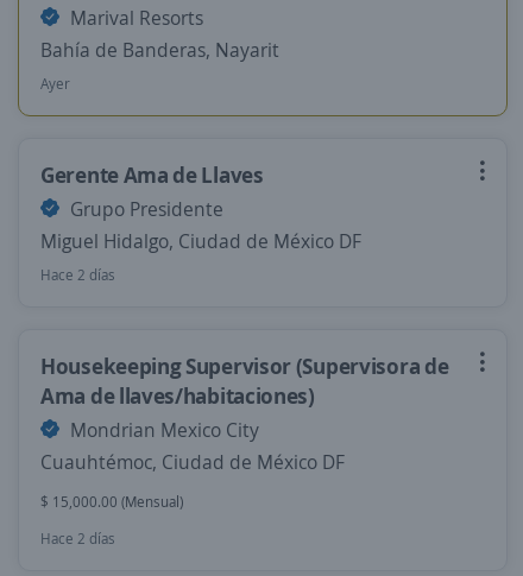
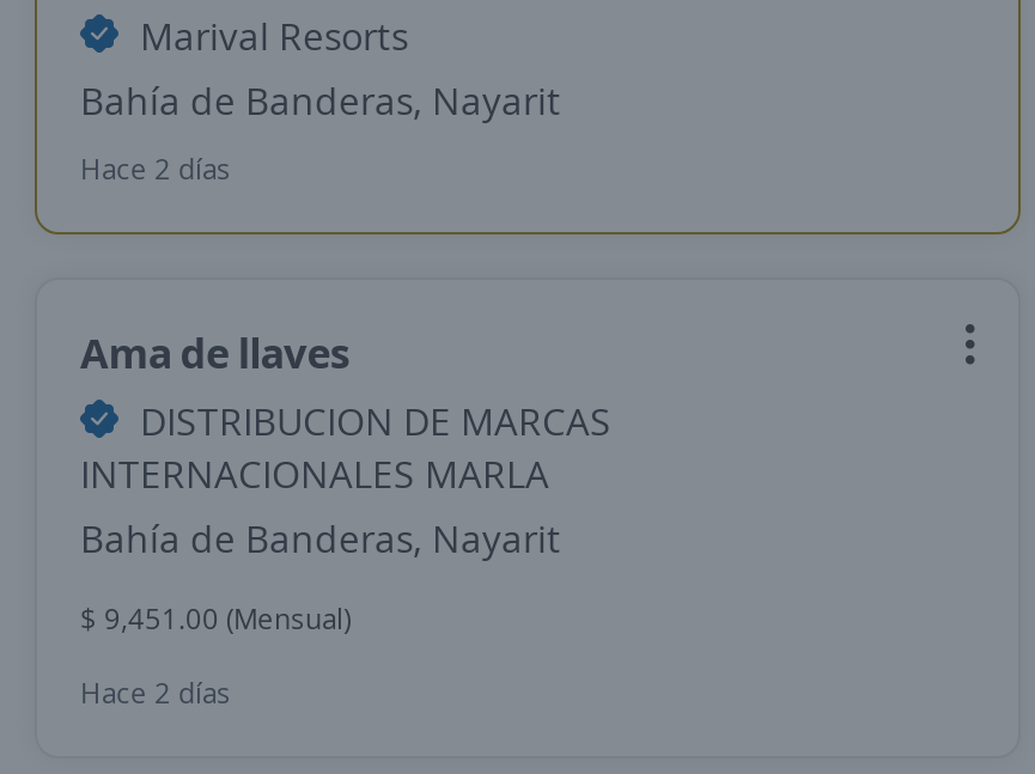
[40,74,361,254] Ayer | Gerente Ama de Llaves | Grupo Presidente | Miguel Hidalgo, Ciudad de México DF -> none
[40,352,448,475] Housekeeping Supervisor (Supervisora de | Ama de llaves/habitaciones) | Mondrian Mexico City | Cuauhtémoc, Ciudad de México DF -> [80,323,611,565] Ama de llaves | DISTRIBUCION DE MARCAS | INTERNACIONALES MARLA | Bahía de Banderas, Nayarit
[40,492,183,512] $ 15,000.00 (Mensual) -> [80,598,351,639] $ 9,451.00 (Mensual)

